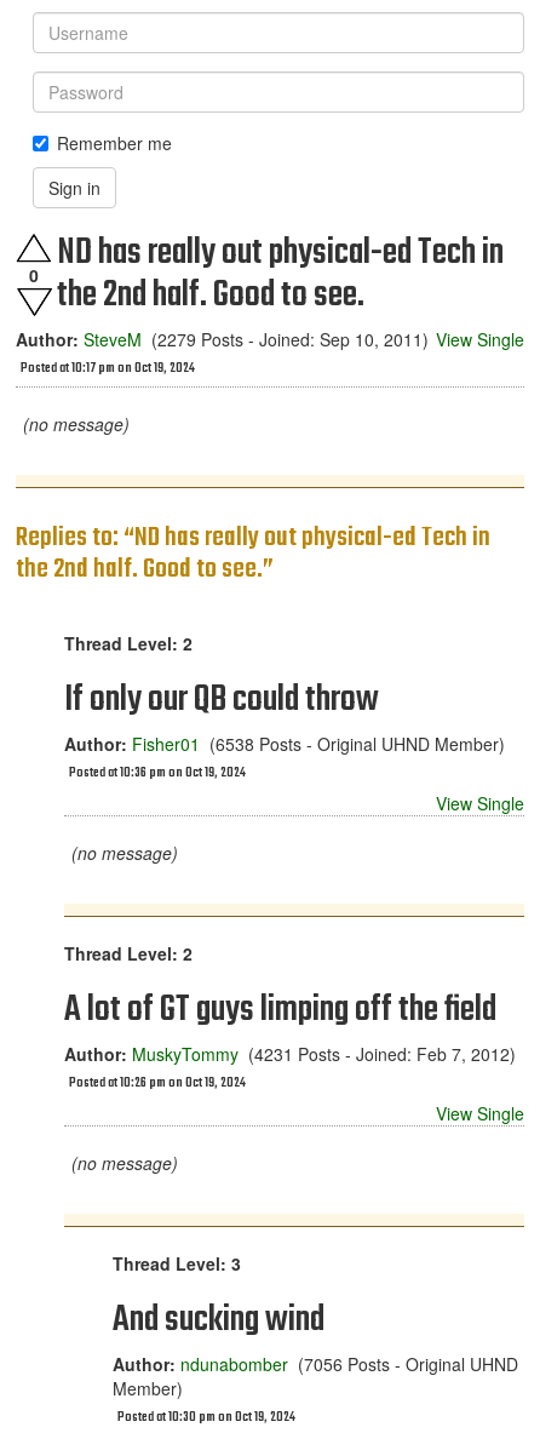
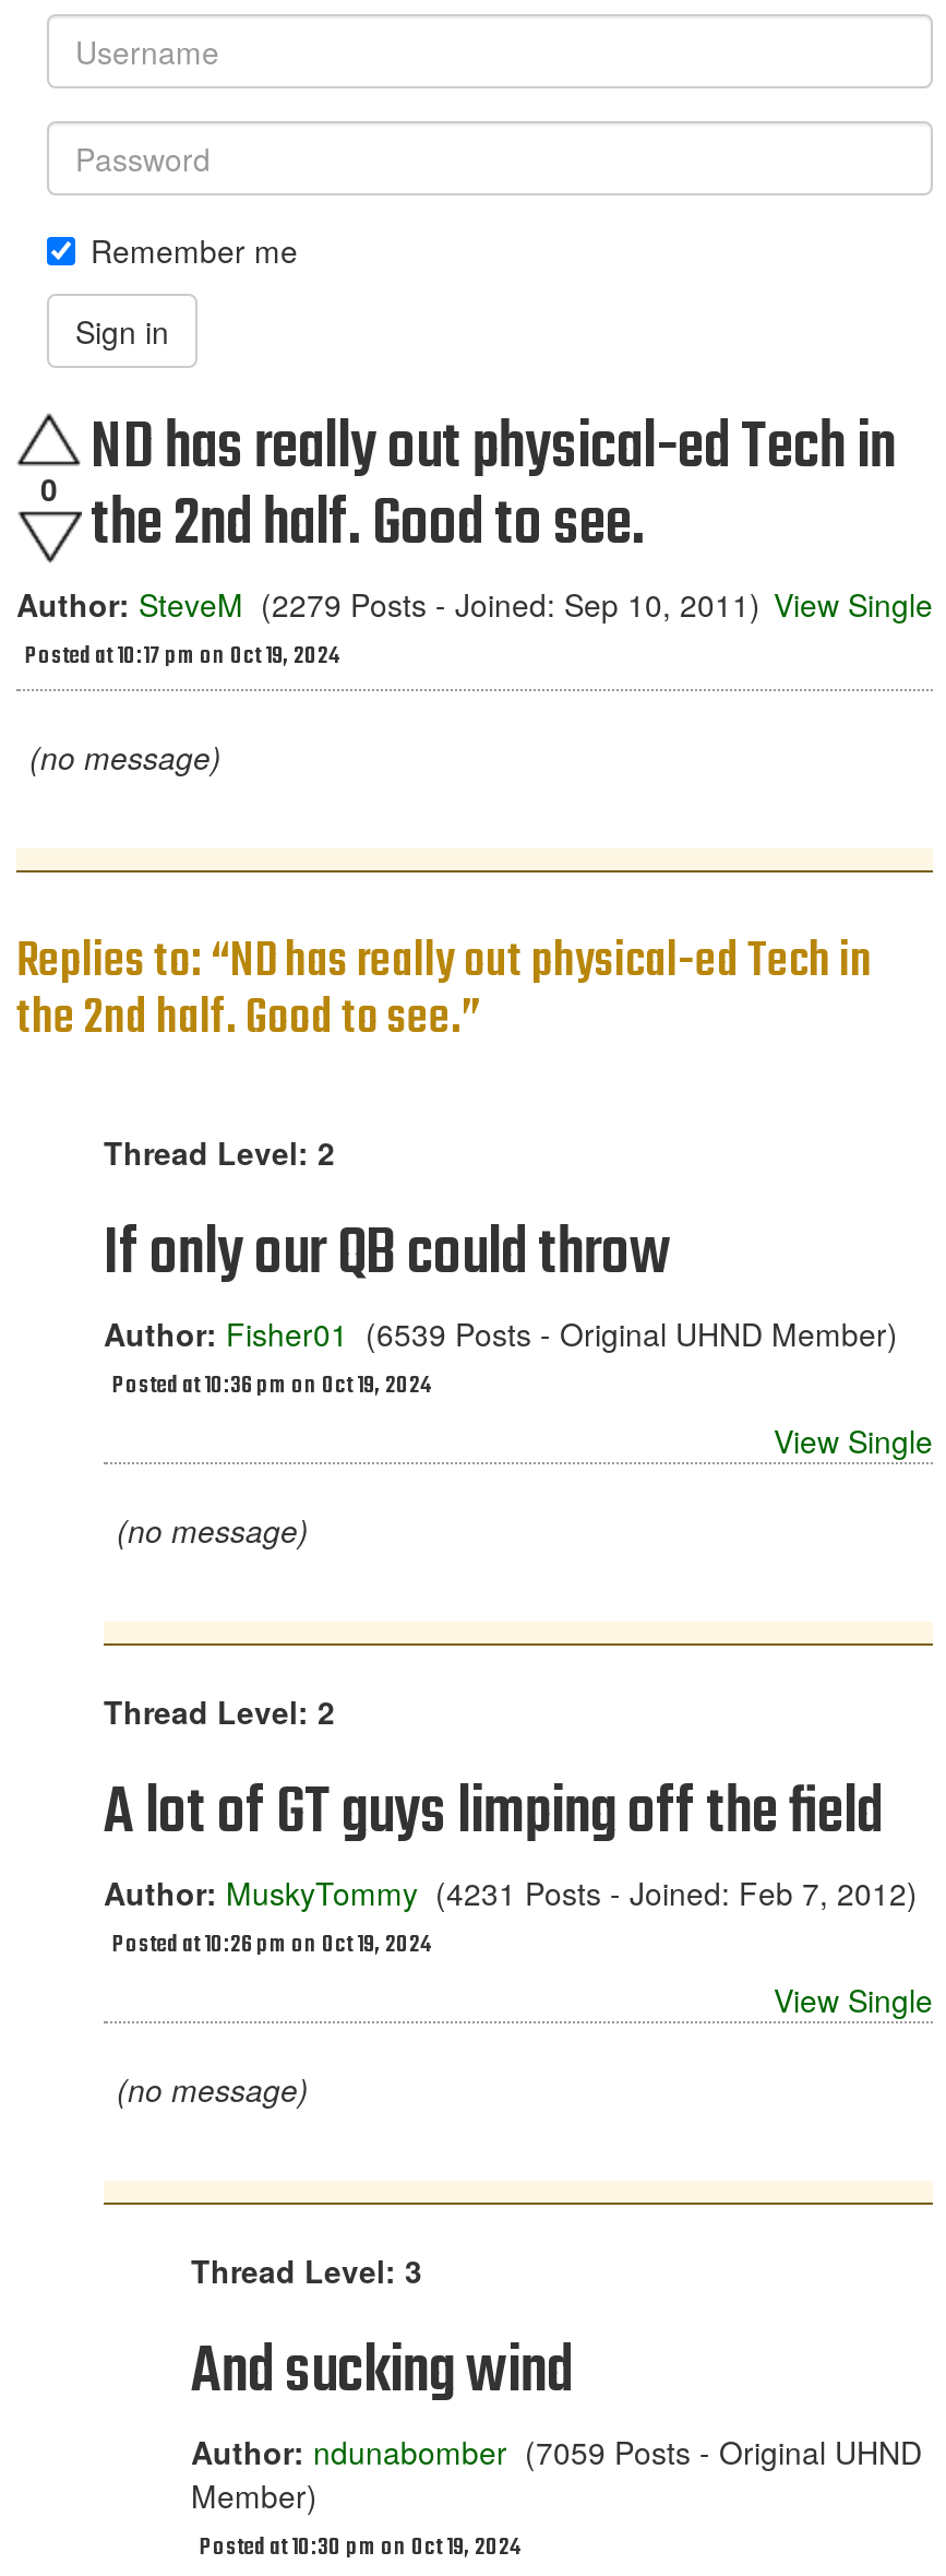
[64,732,505,756] Author: Fisher01 (6538 Posts - Original UHND Member) -> [104,1311,898,1355] Author: Fisher01 (6539 Posts - Original UHND Member)
[113,1352,518,1376] Author: ndunabomber (7056 Posts - Original UHND -> [191,2430,922,2473] Author: ndunabomber (7059 Posts - Original UHND

